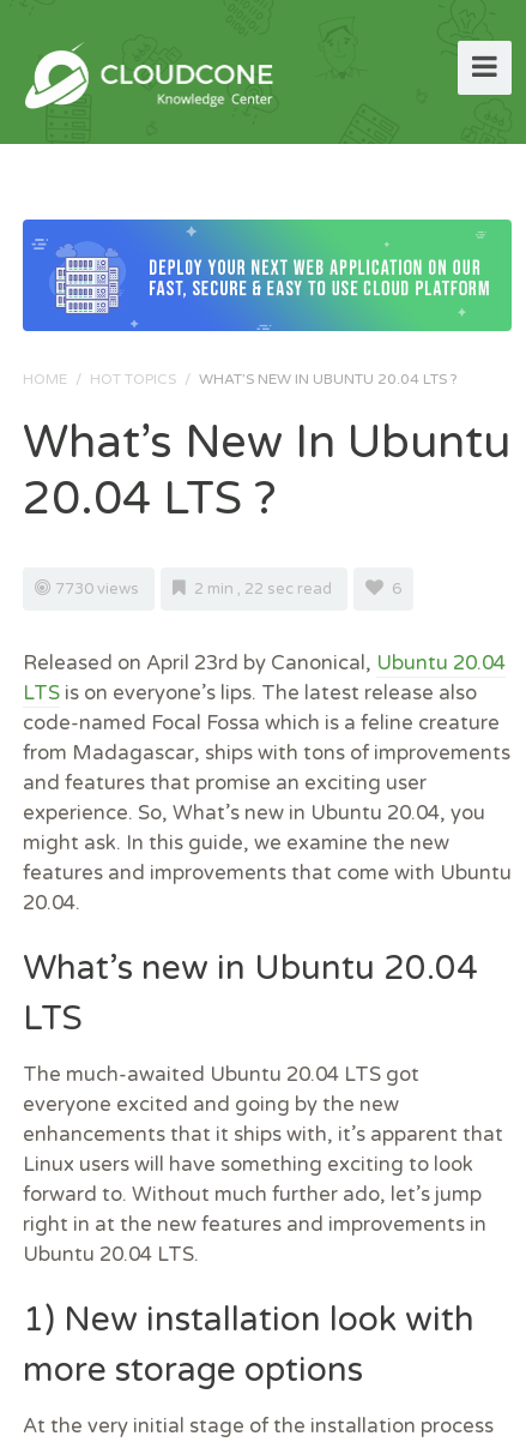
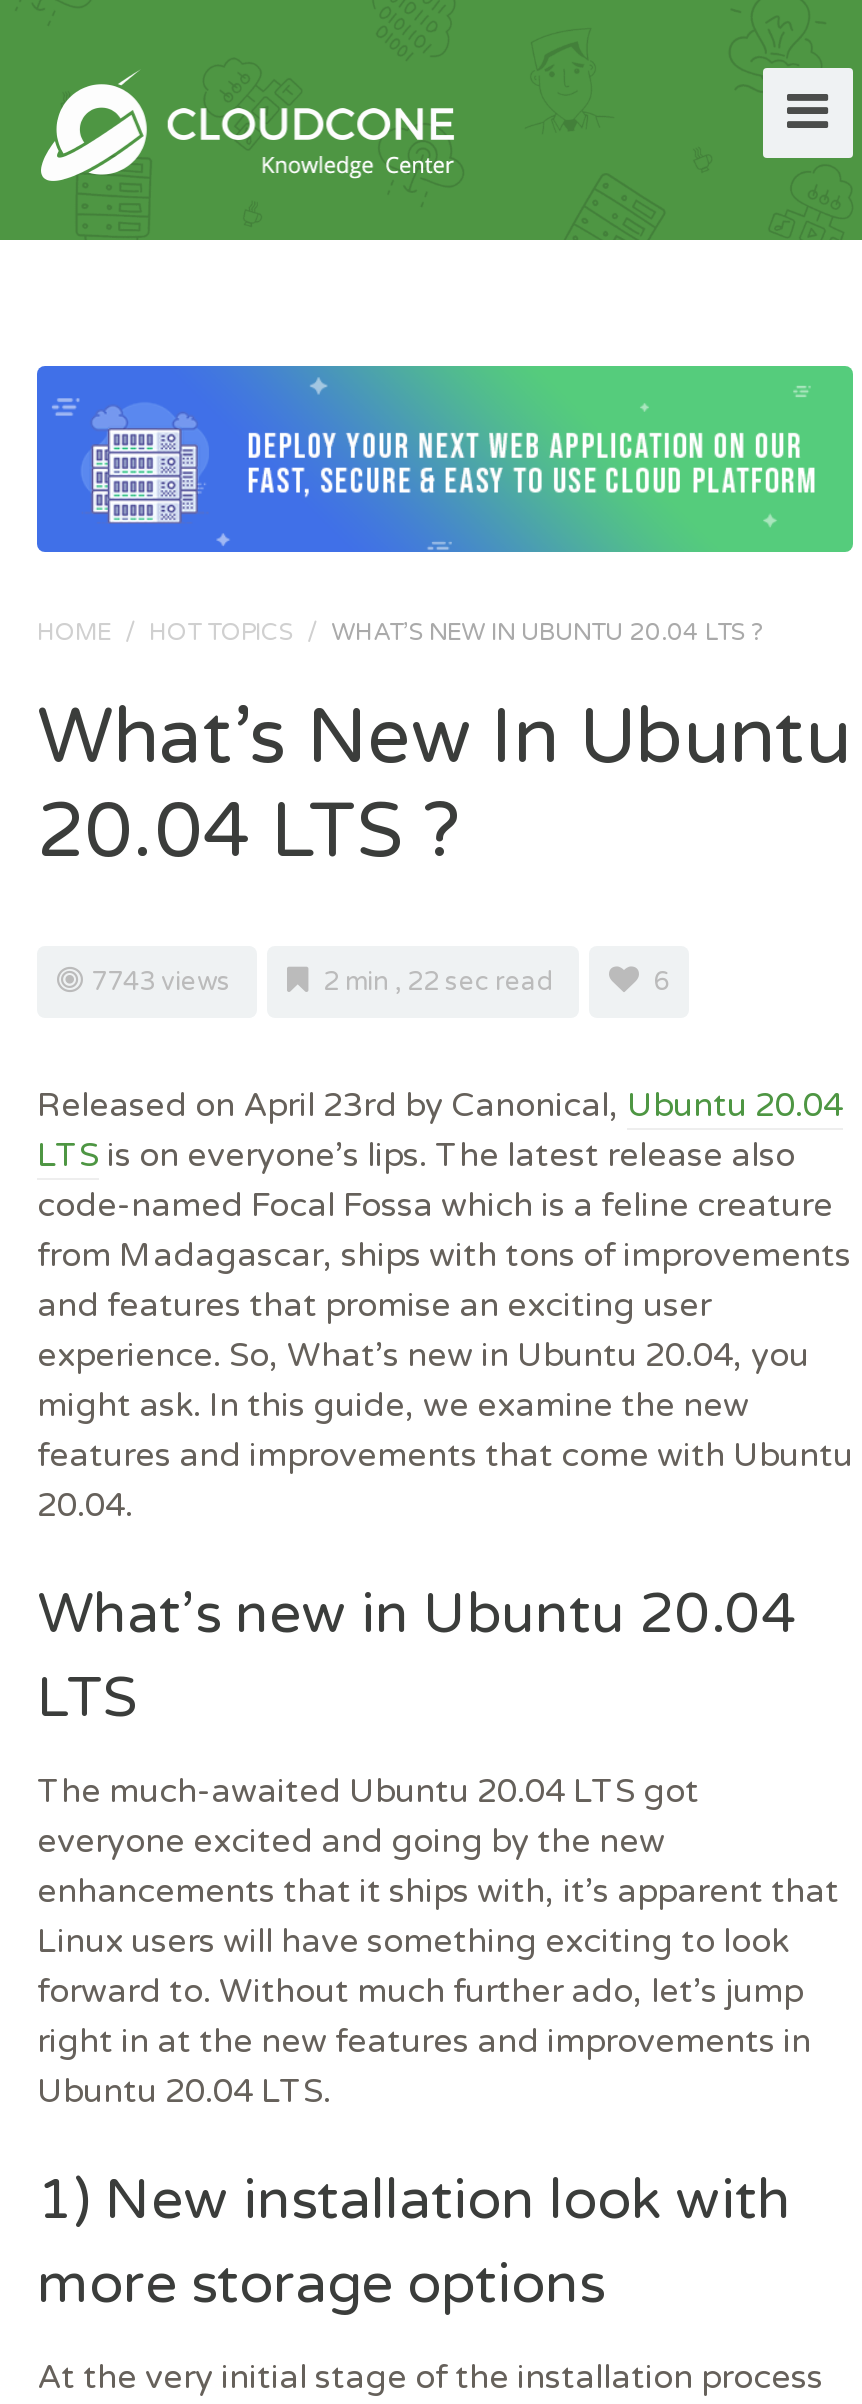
[55,580,143,599] 7730 views -> [91,967,237,999] 7743 views

